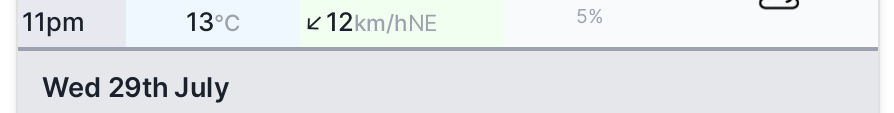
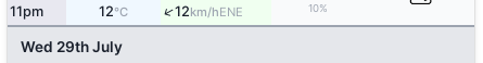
[186,7,240,37] 13°C -> [99,3,128,20] 12°C
[326,7,438,37] 12km/hNE -> [175,3,243,20] 12km/hENE
[576,5,604,27] 5% -> [308,2,328,14] 10%

